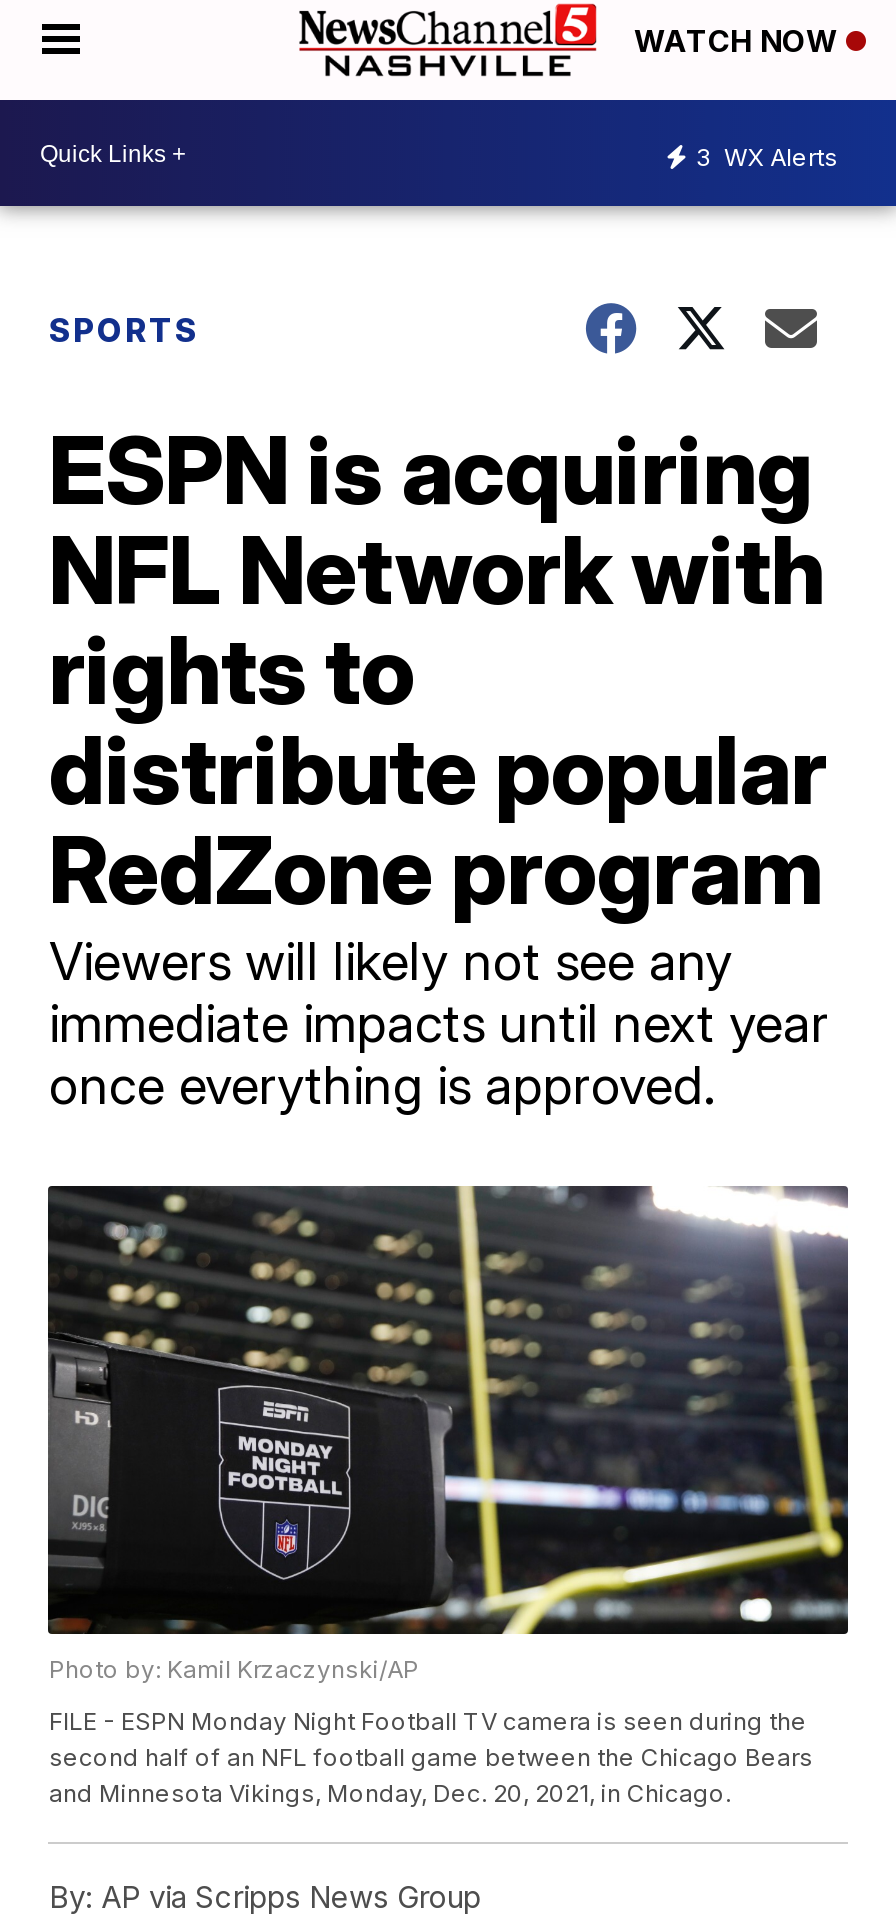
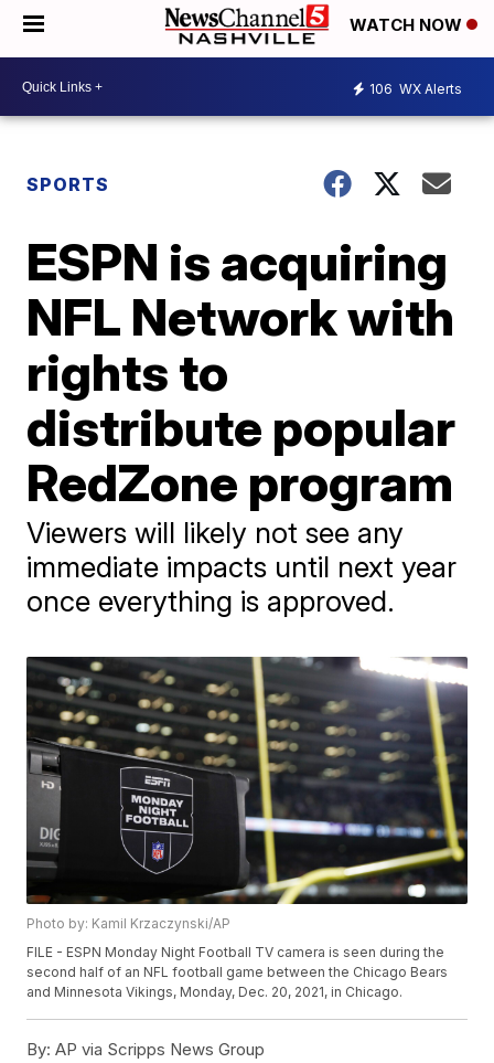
[696,141,838,171] 3 WX Alerts -> [369,80,462,97] 106 WX Alerts

